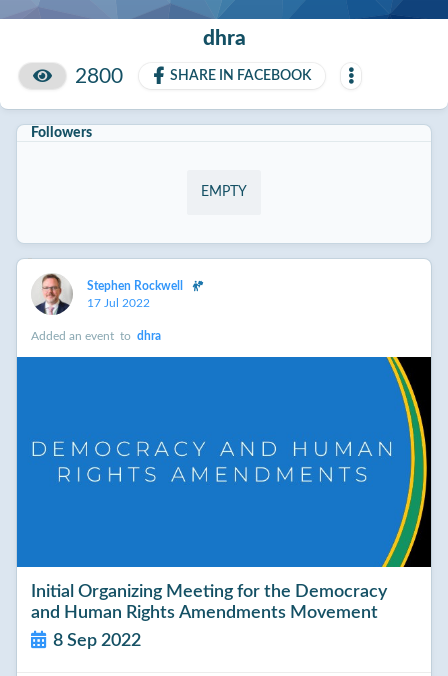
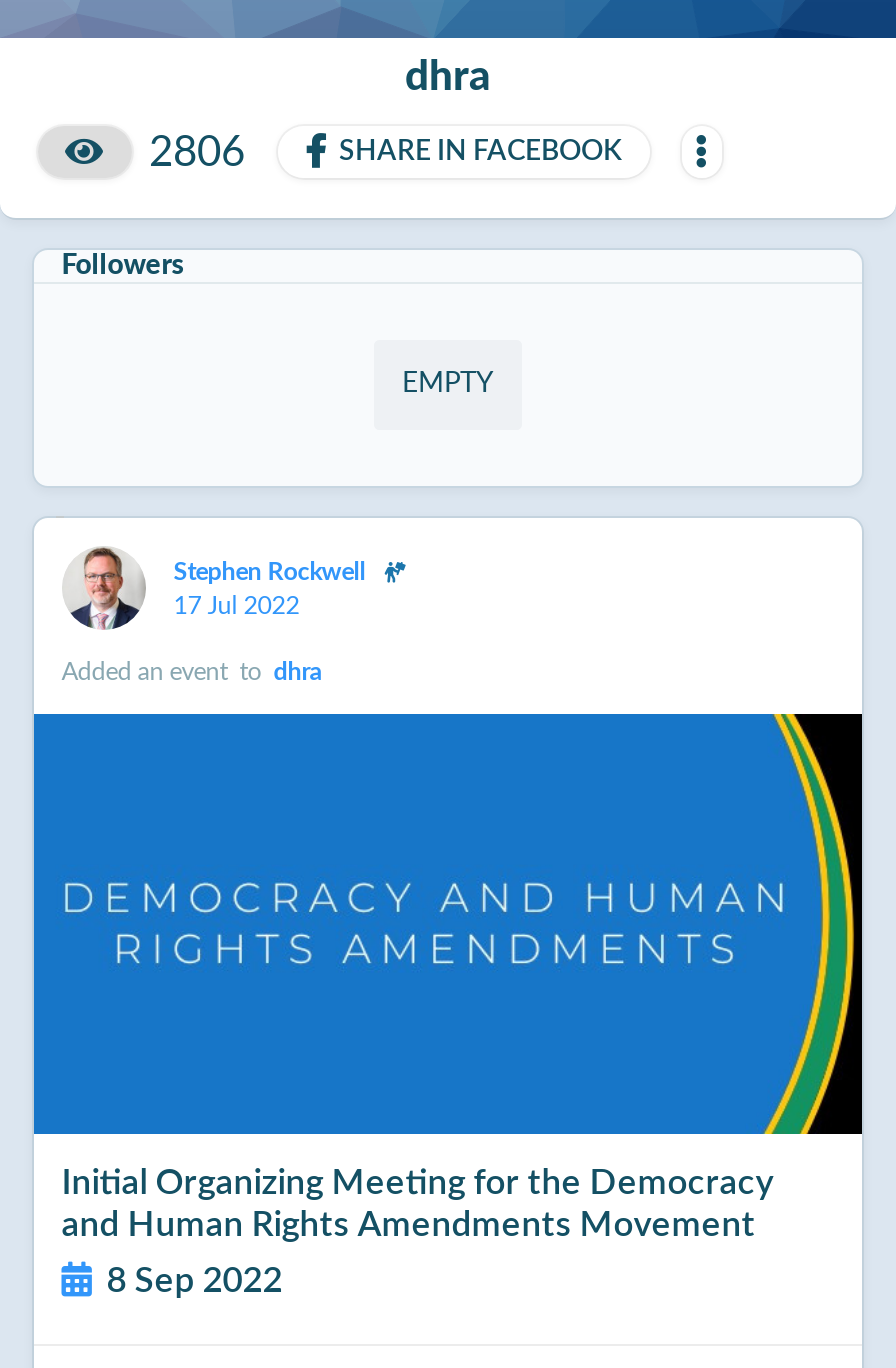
[74,66,122,87] 2800 -> [149,132,245,174] 2806

